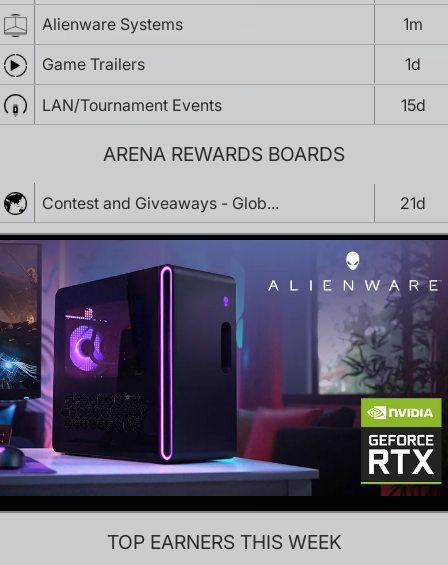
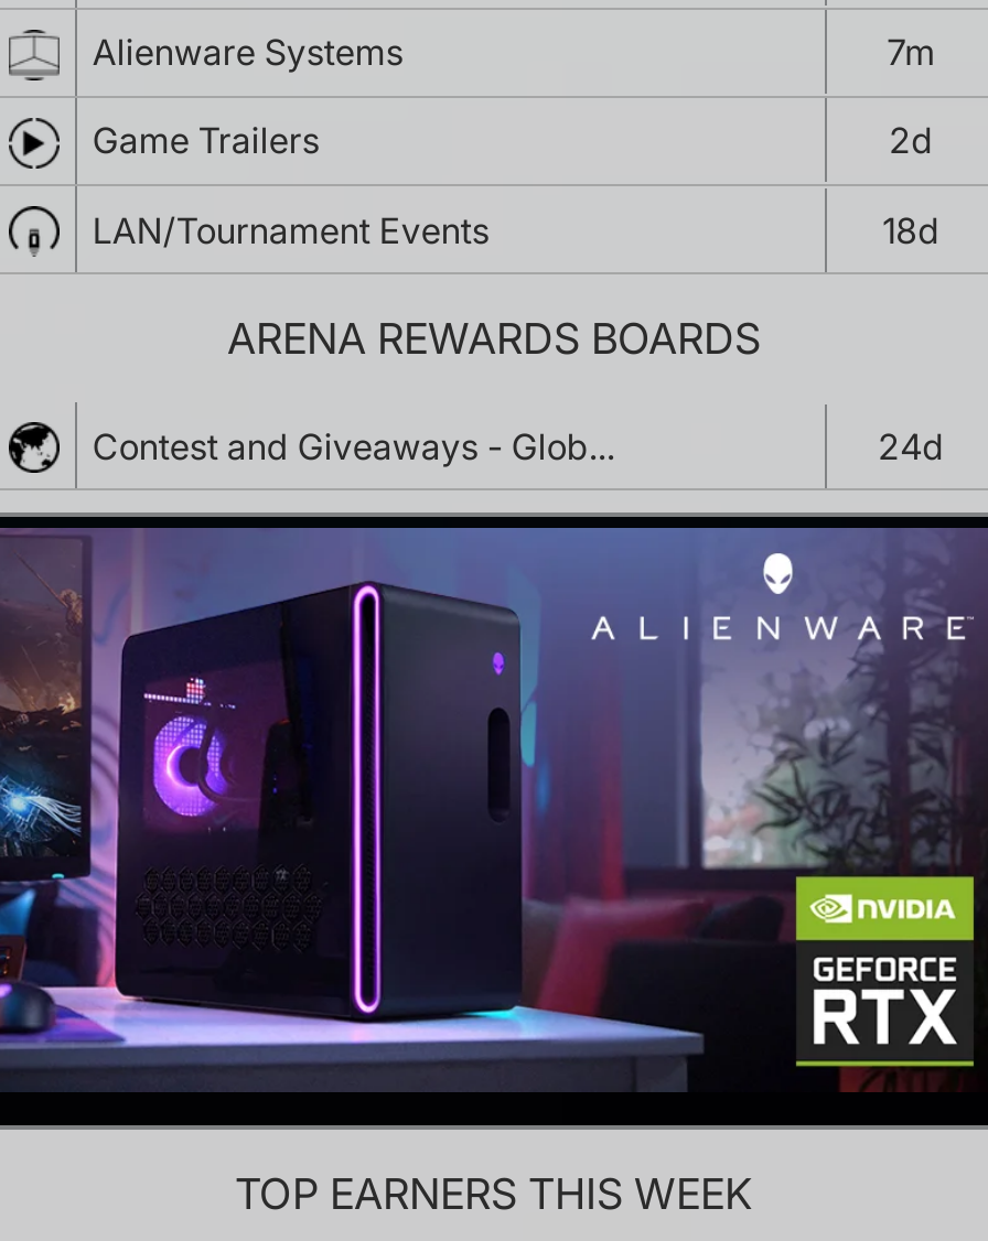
[403,14,423,34] 1m -> [887,30,936,75] 7m
[405,54,421,74] 1d -> [889,119,933,163] 2d
[401,94,426,114] 15d -> [883,207,940,251] 18d
[400,193,426,213] 21d -> [878,423,944,468] 24d

